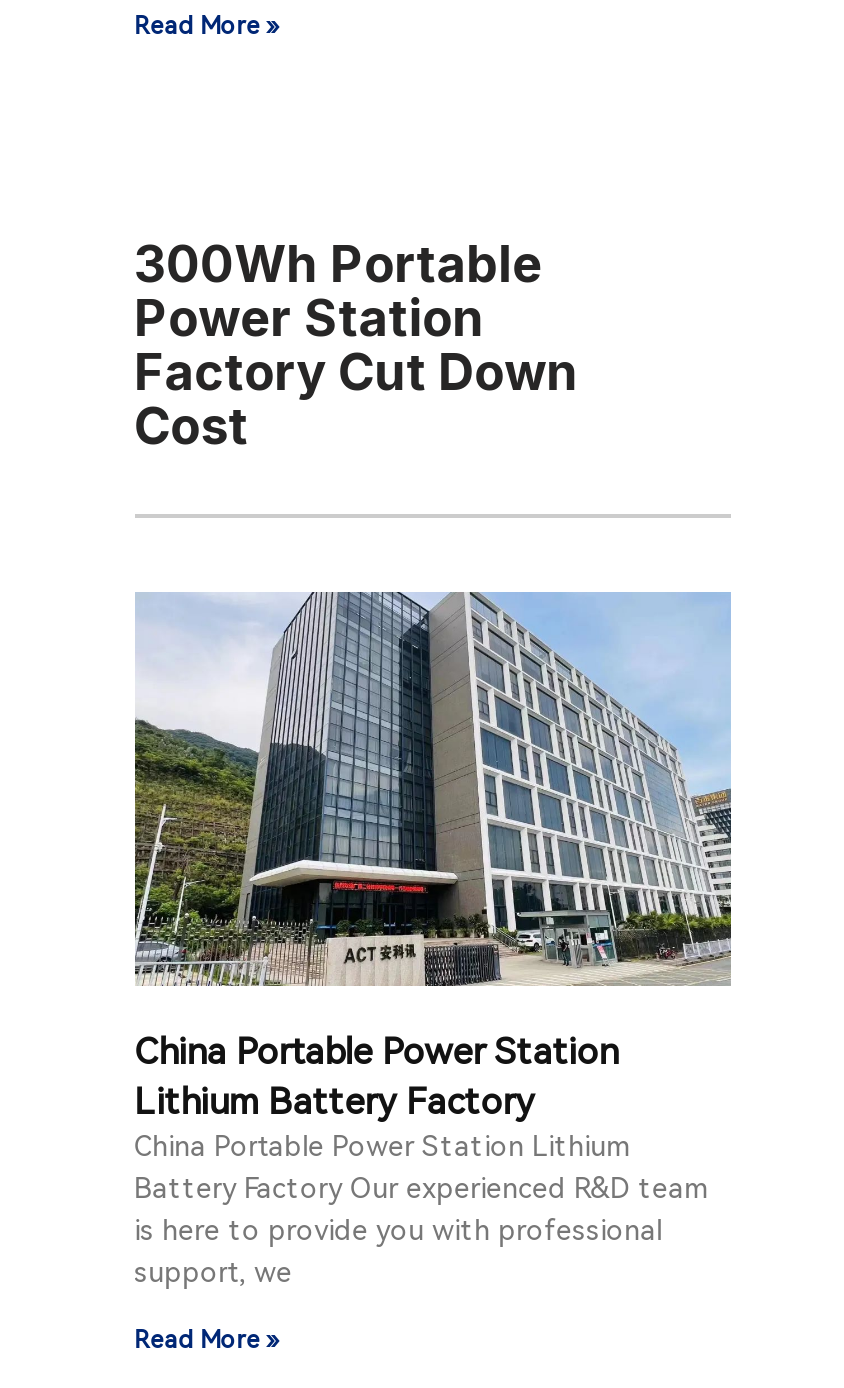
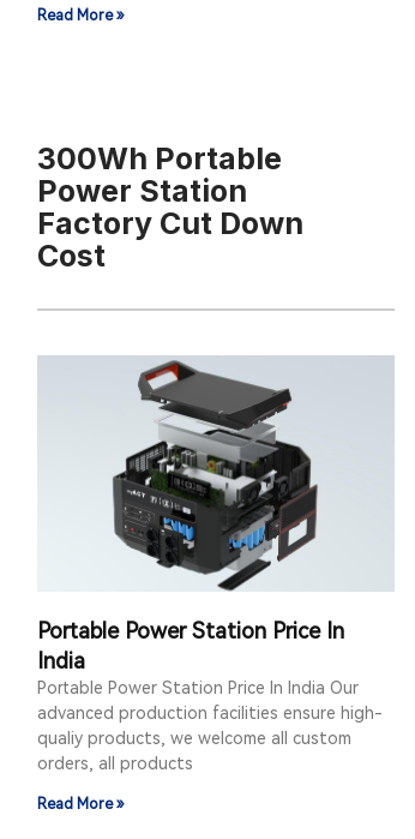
[133,592,733,1289] [image] | China Portable Power Station | Lithium Battery Factory | China Portable Power Station Lithium | Battery Factory Our experienced R&D team | is here to provide you with professional | support, we -> [37,356,395,773] [image] | Portable Power Station Price In | India | Portable Power Station Price In India Our | advanced production facilities ensure high- | qualiy products, we welcome all custom | orders, all products

